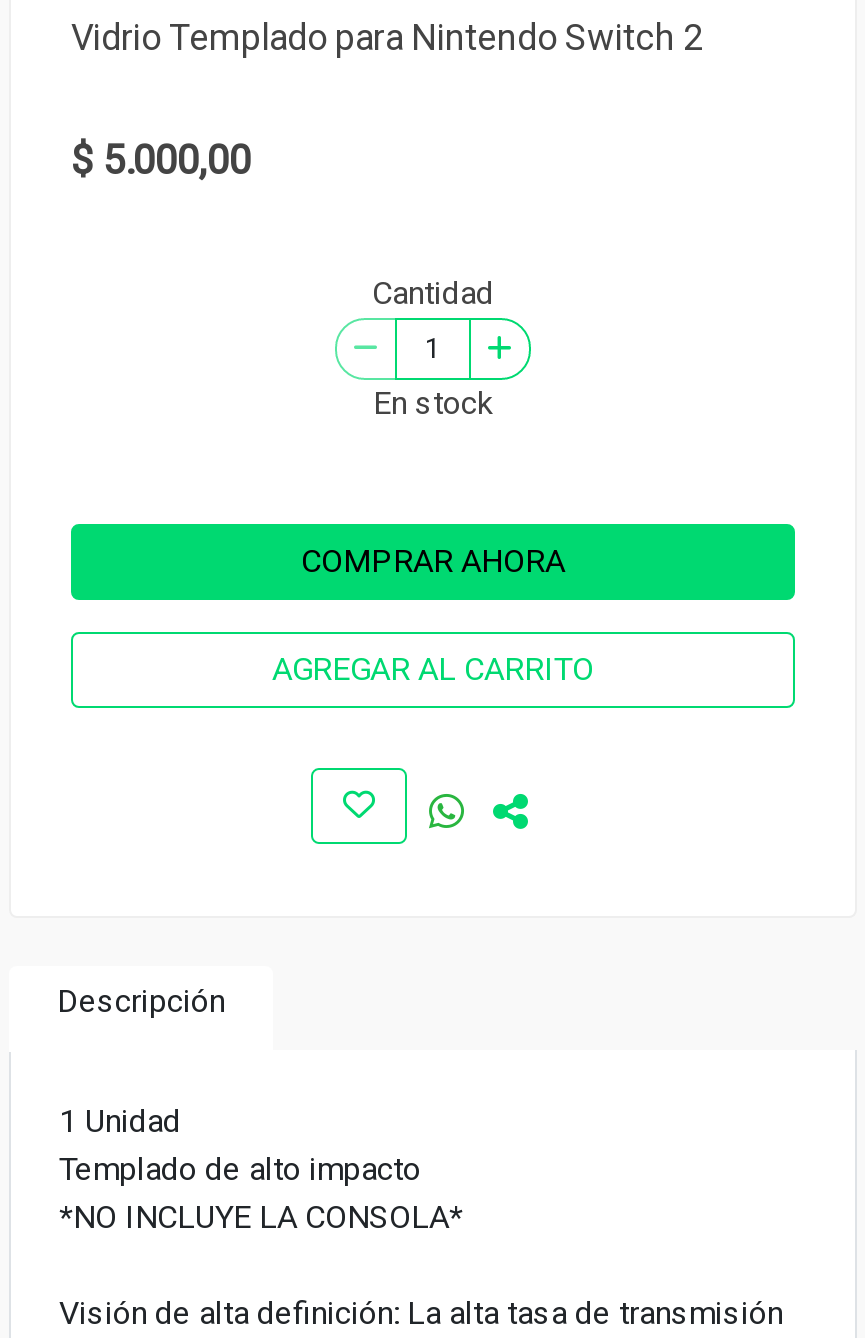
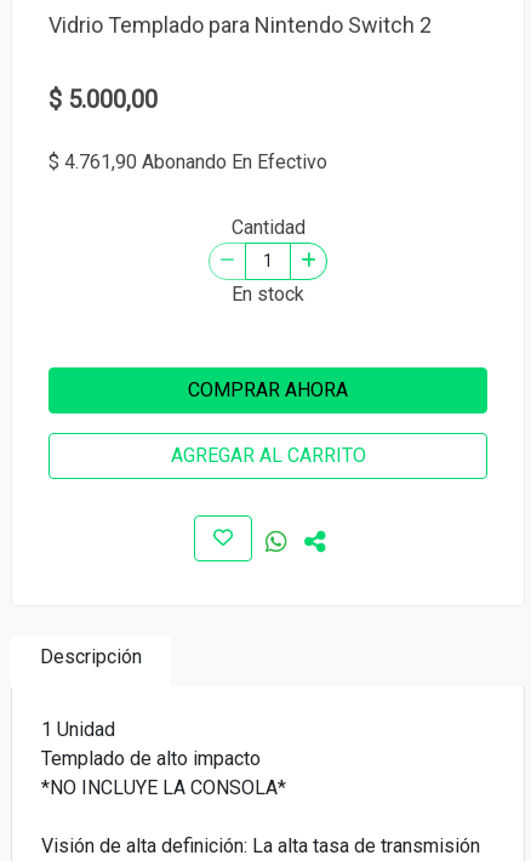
none -> [48,150,327,173] $ 4.761,90 Abonando En Efectivo

